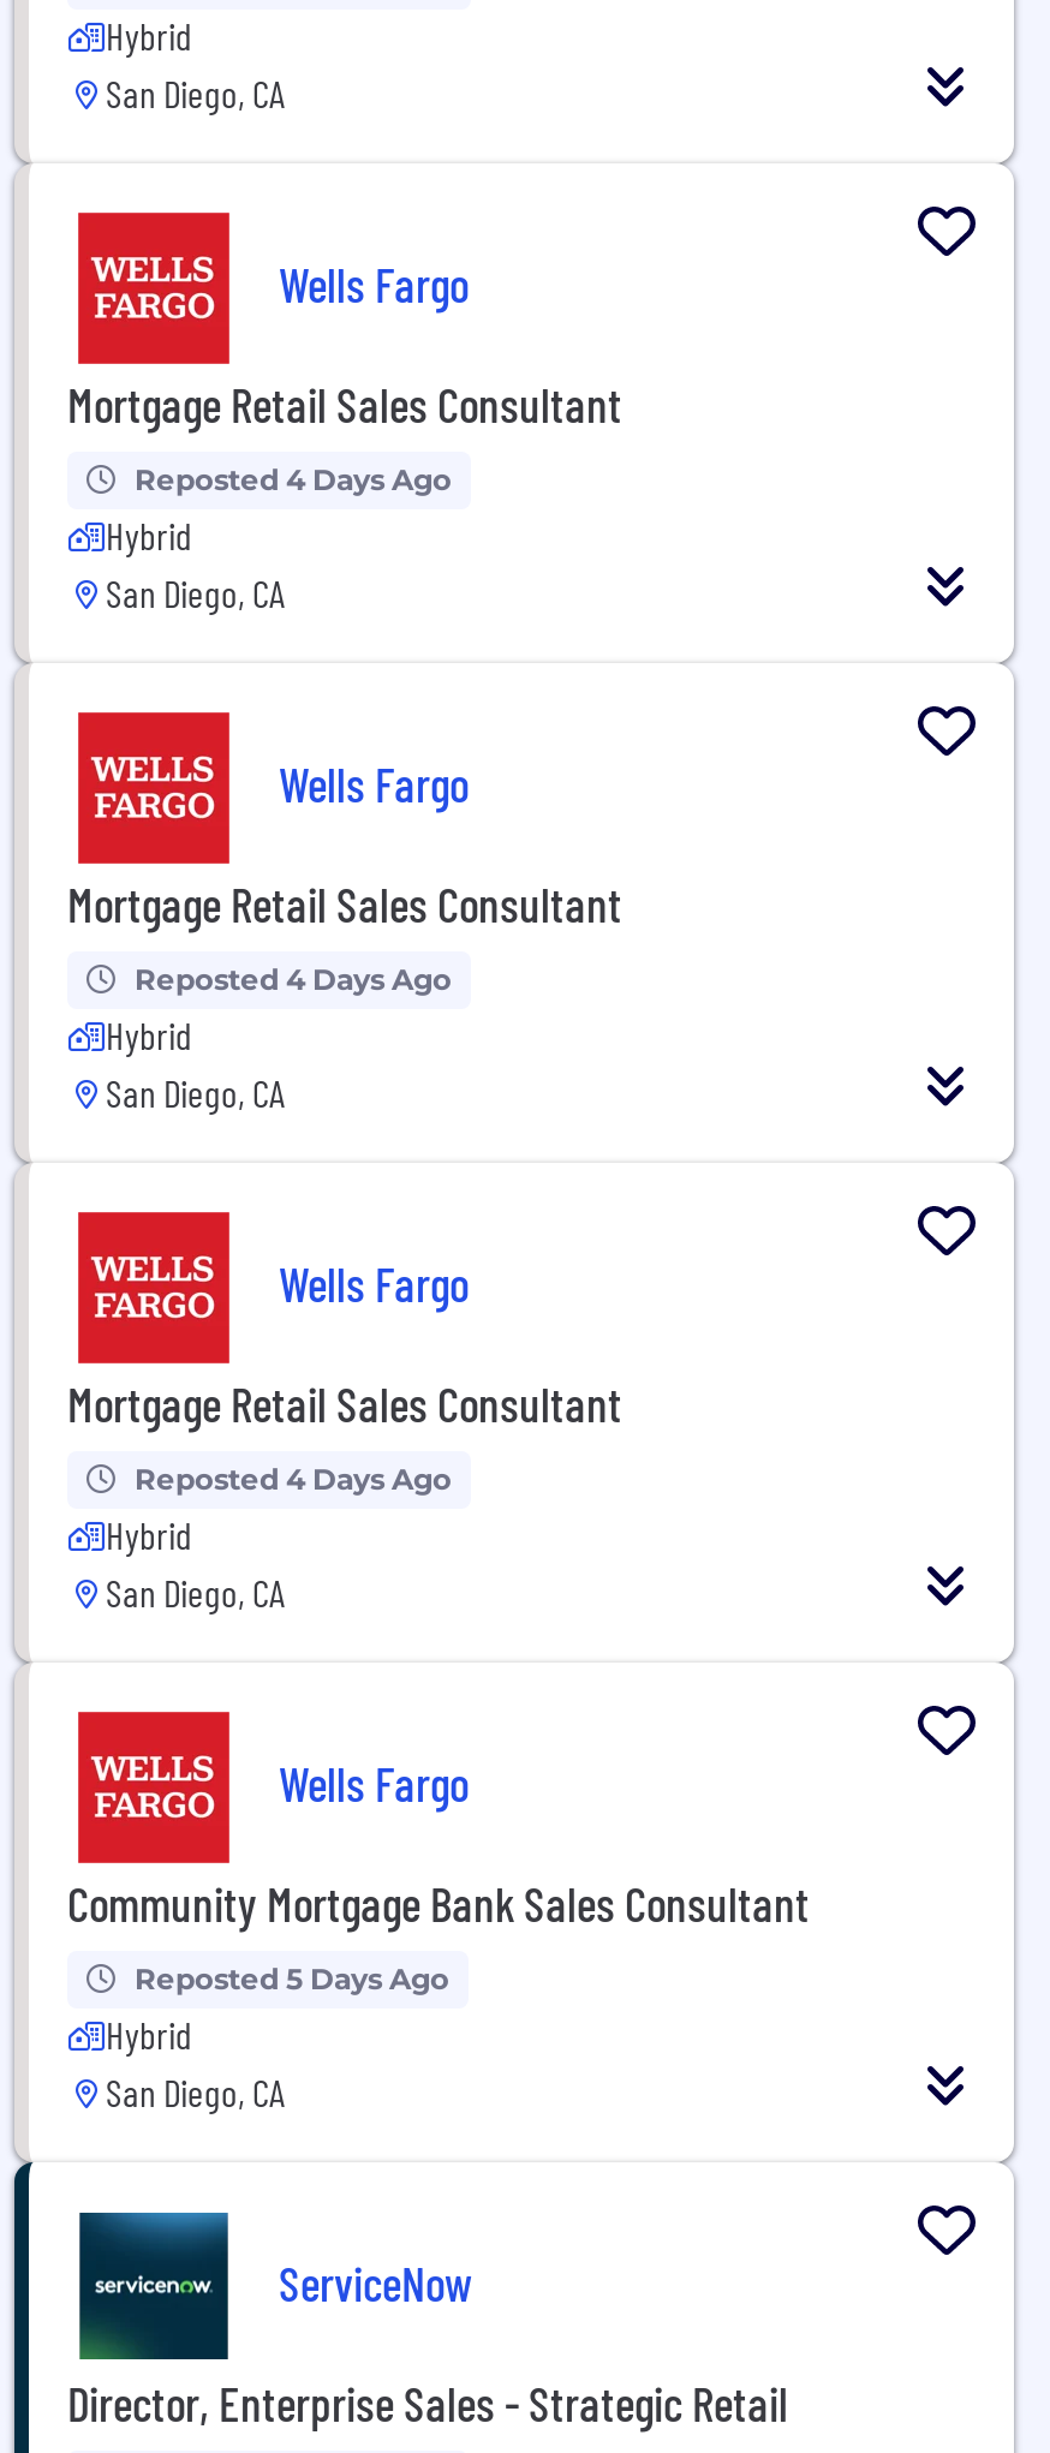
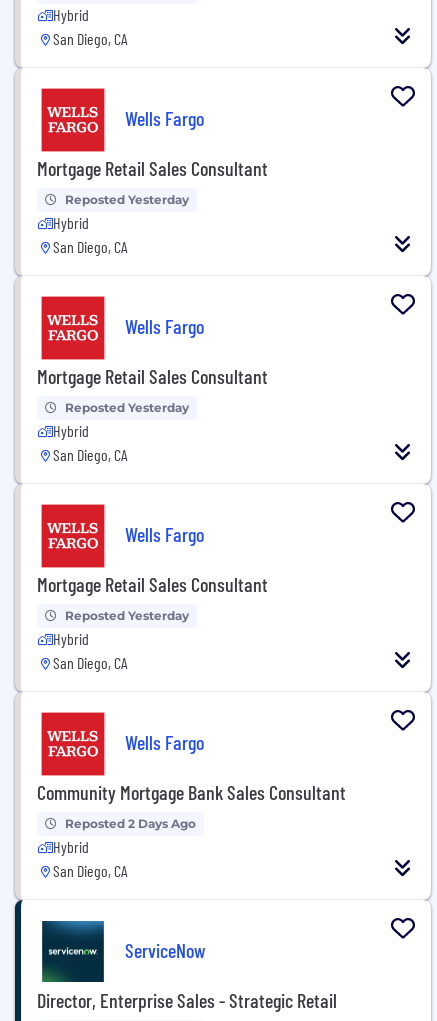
[135,461,452,497] Reposted 4 Days Ago -> [65,192,189,207] Reposted Yesterday
[135,960,452,996] Reposted 4 Days Ago -> [65,400,189,415] Reposted Yesterday
[135,1460,452,1496] Reposted 4 Days Ago -> [65,608,189,623] Reposted Yesterday
[135,1960,449,1996] Reposted 5 Days Ago -> [65,816,196,831] Reposted 2 Days Ago

